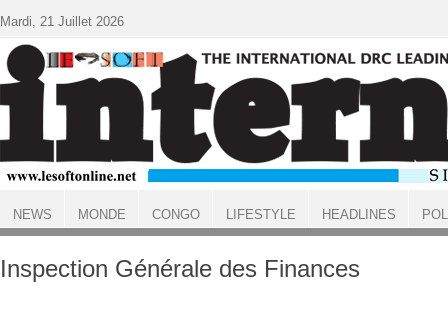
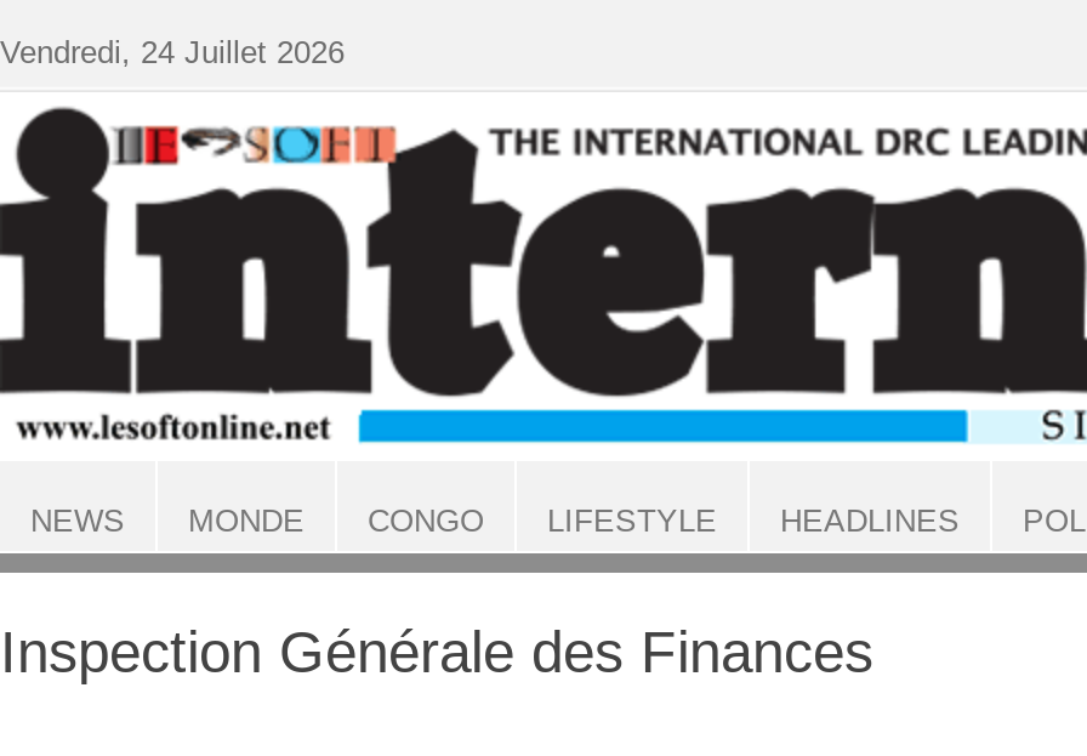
[0,14,124,29] Mardi, 21 Juillet 2026 -> [0,34,345,70] Vendredi, 24 Juillet 2026

